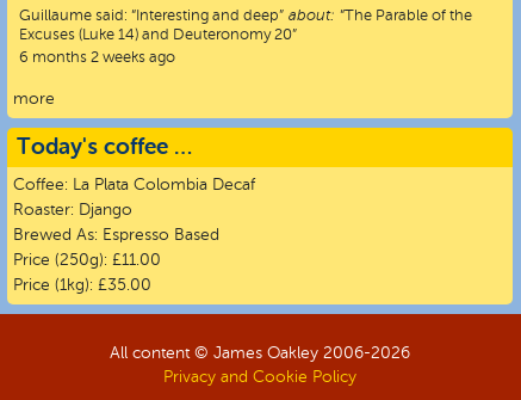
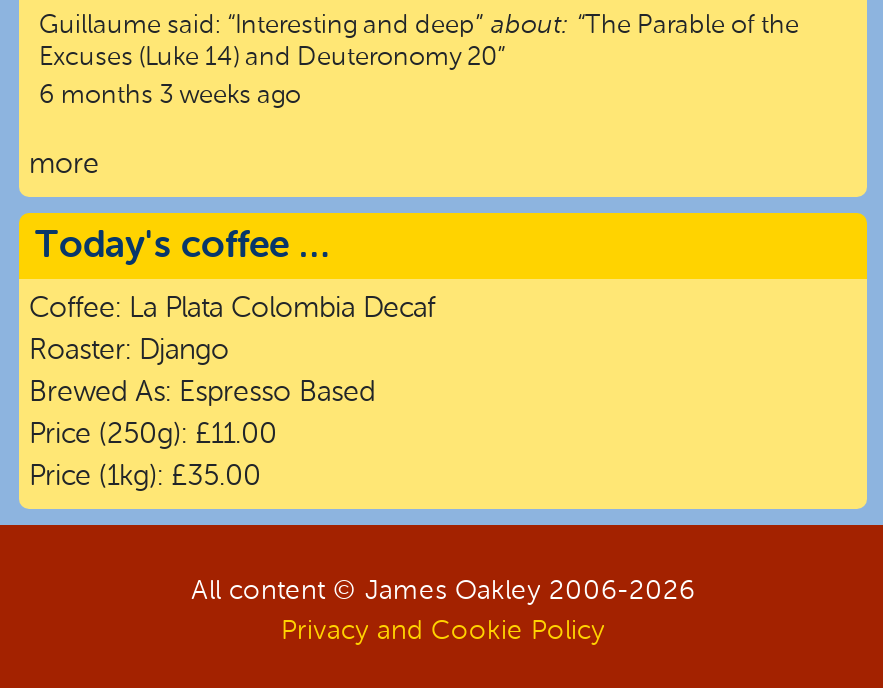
[19,51,175,66] 6 months 2 weeks ago -> [39,84,301,110] 6 months 3 weeks ago

